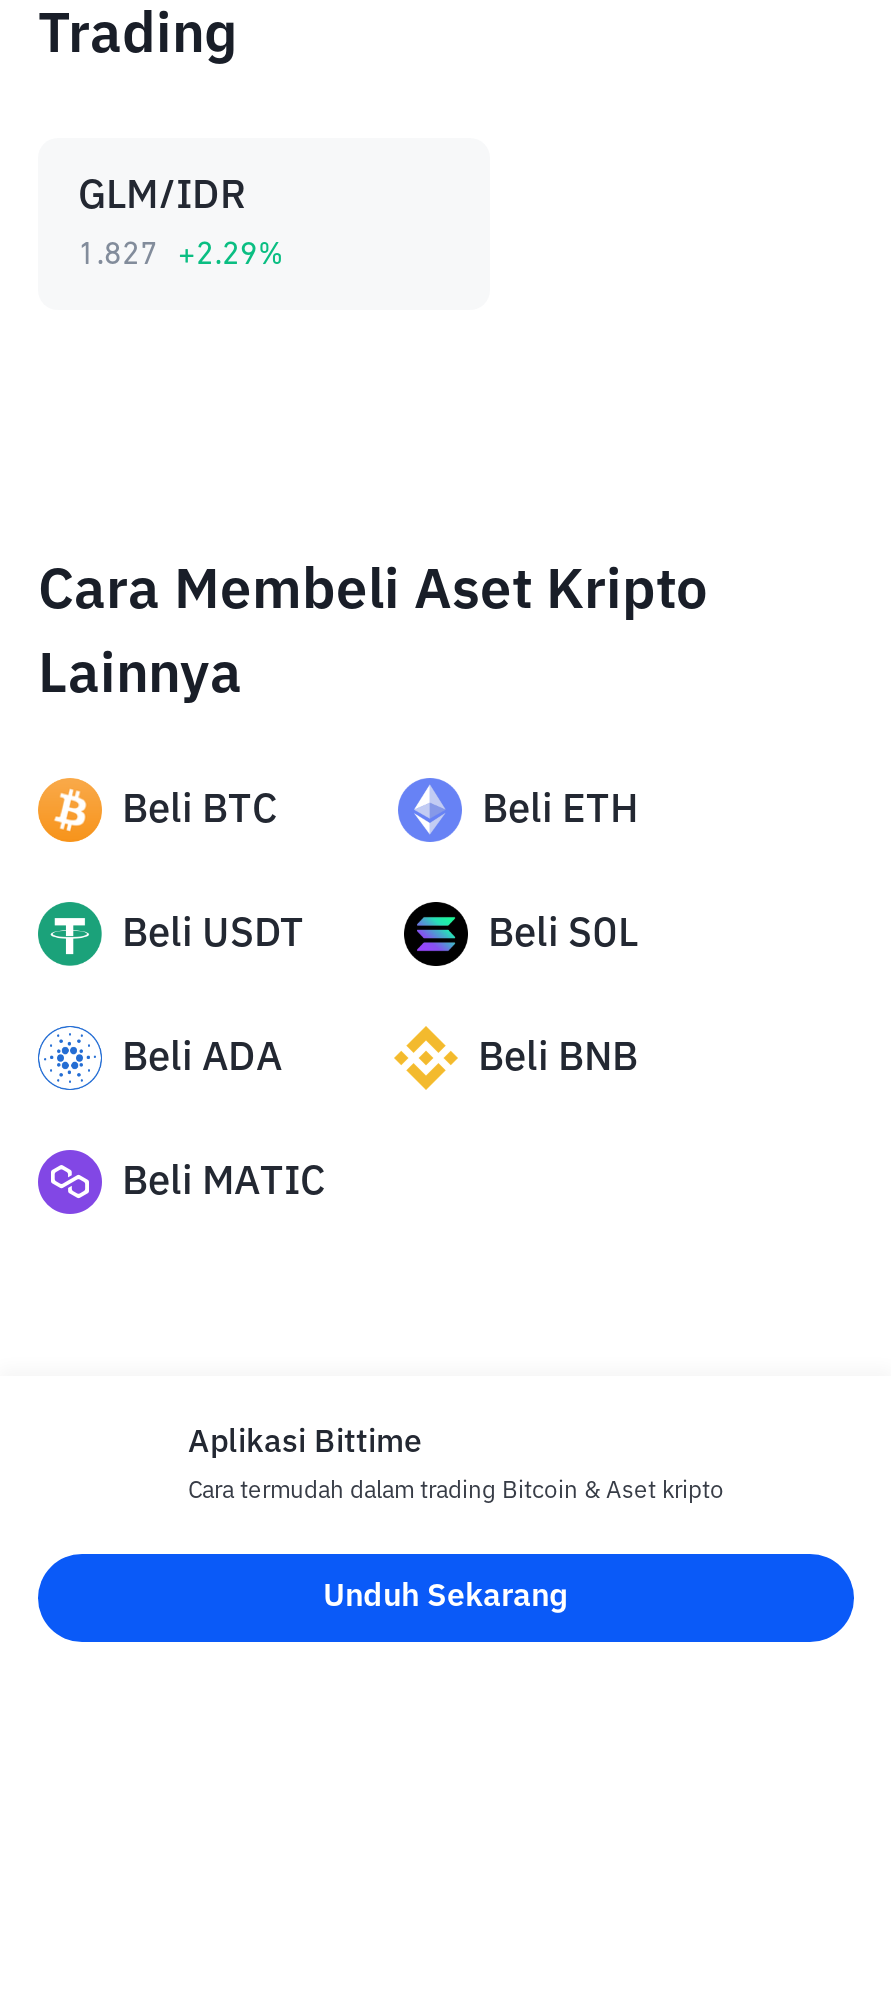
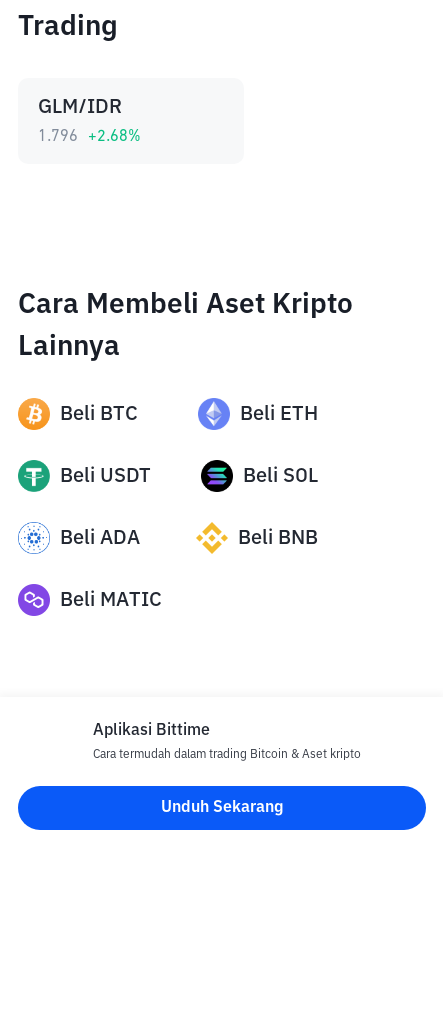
[78,240,158,272] 1.827 -> [38,129,78,145] 1.796
[178,240,284,272] +2.29% -> [88,129,141,145] +2.68%

